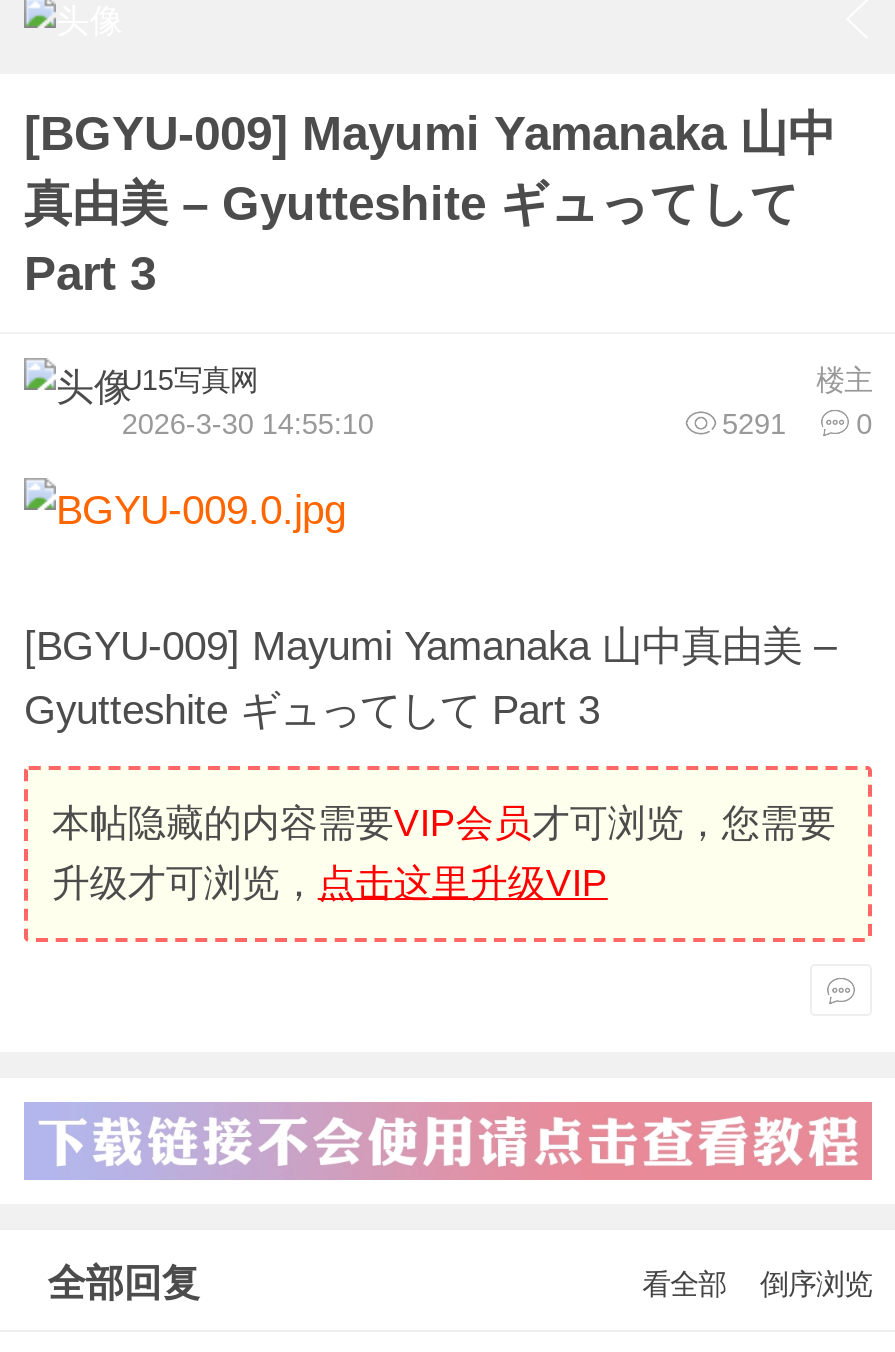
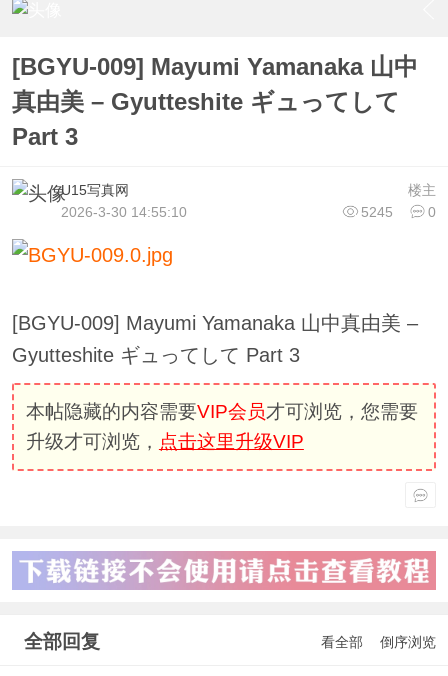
[722,408,872,440] 5291 0 -> [361,204,436,220] 5245 0

